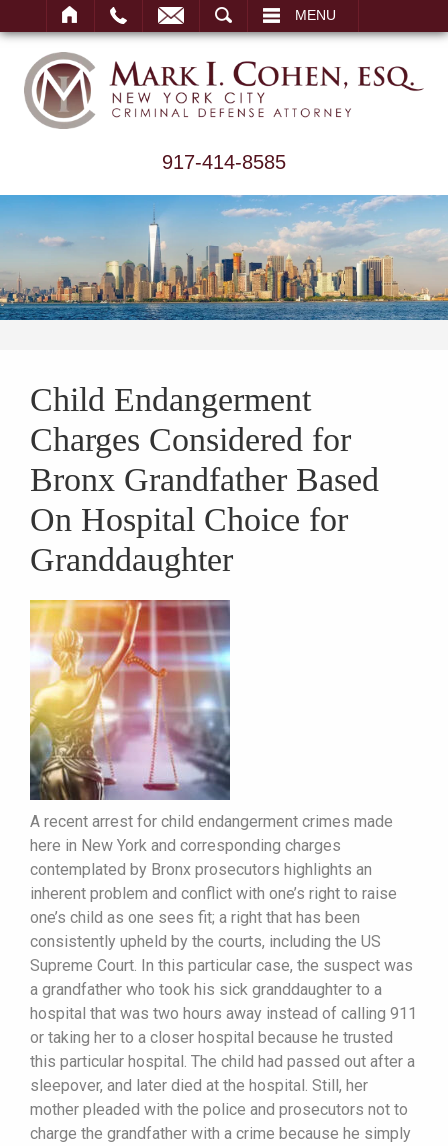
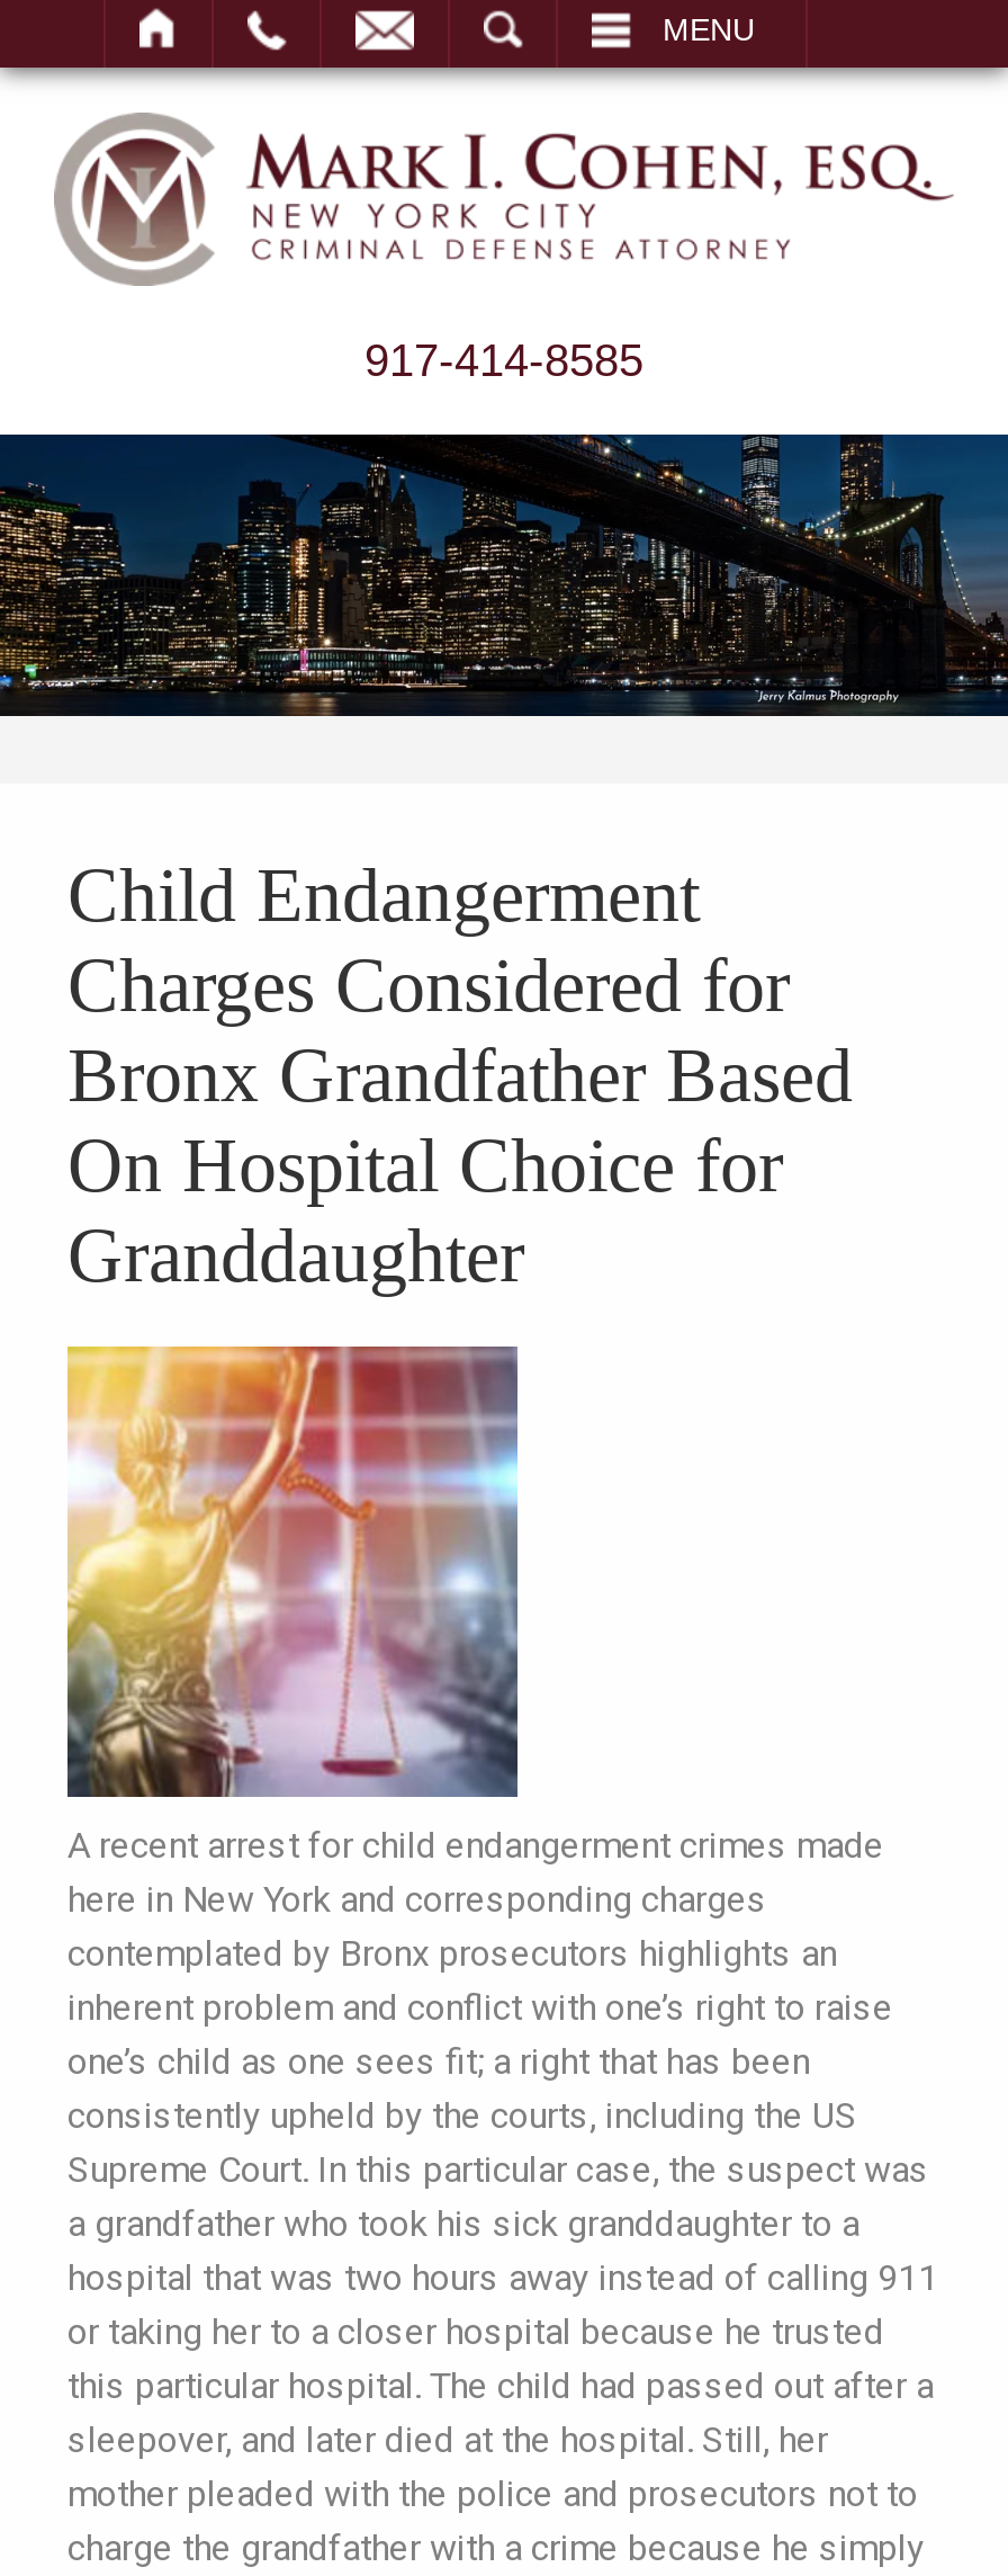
[3,194,445,321] [image] -> [7,432,1001,718] [image]

